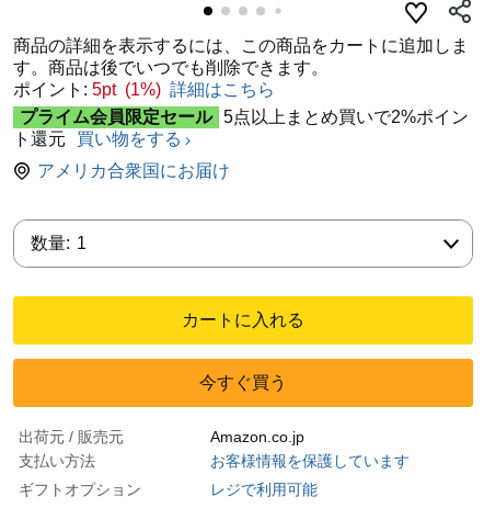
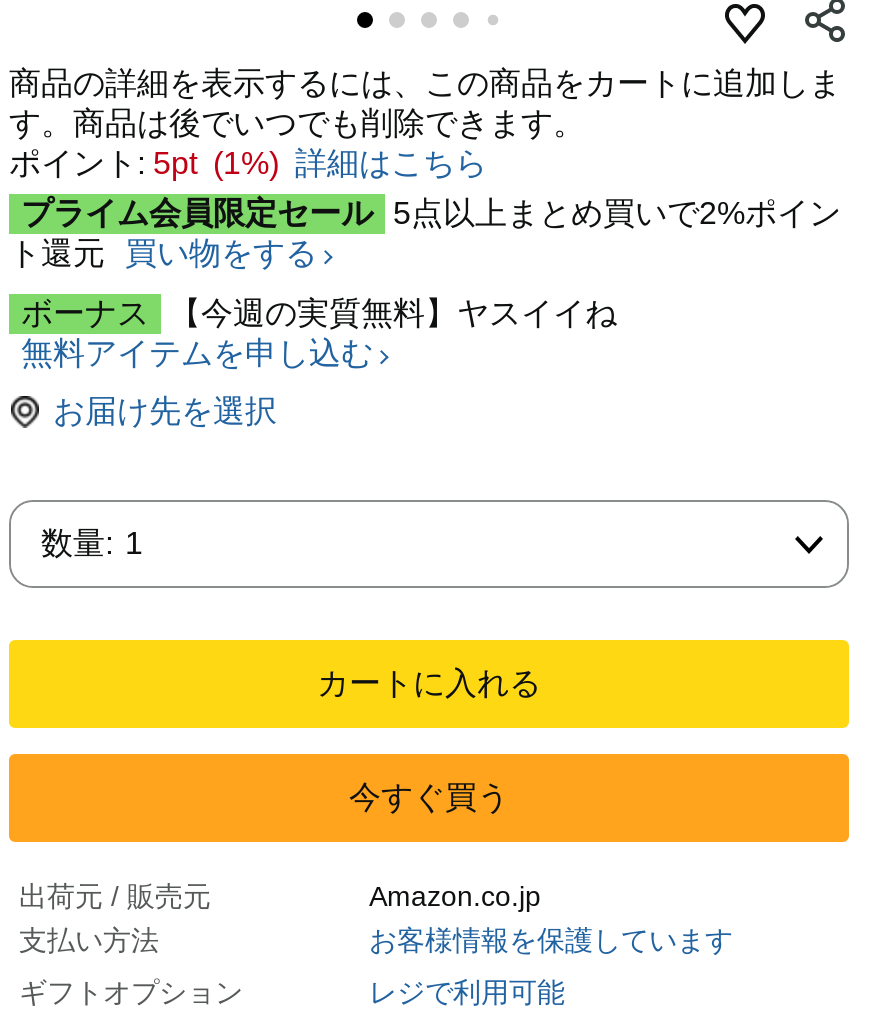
[37,161,230,180] アメリカ合衆国にお届け -> [21,296,617,428] ボーナス 【今週の実質無料】ヤスイイね | 無料アイテムを申し込む | お届け先を選択

